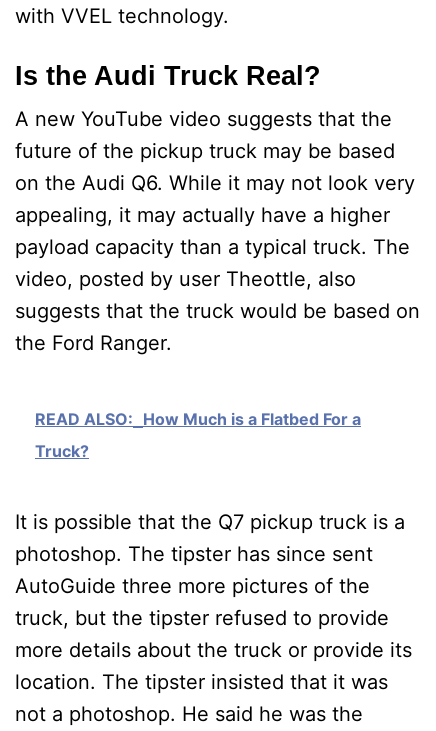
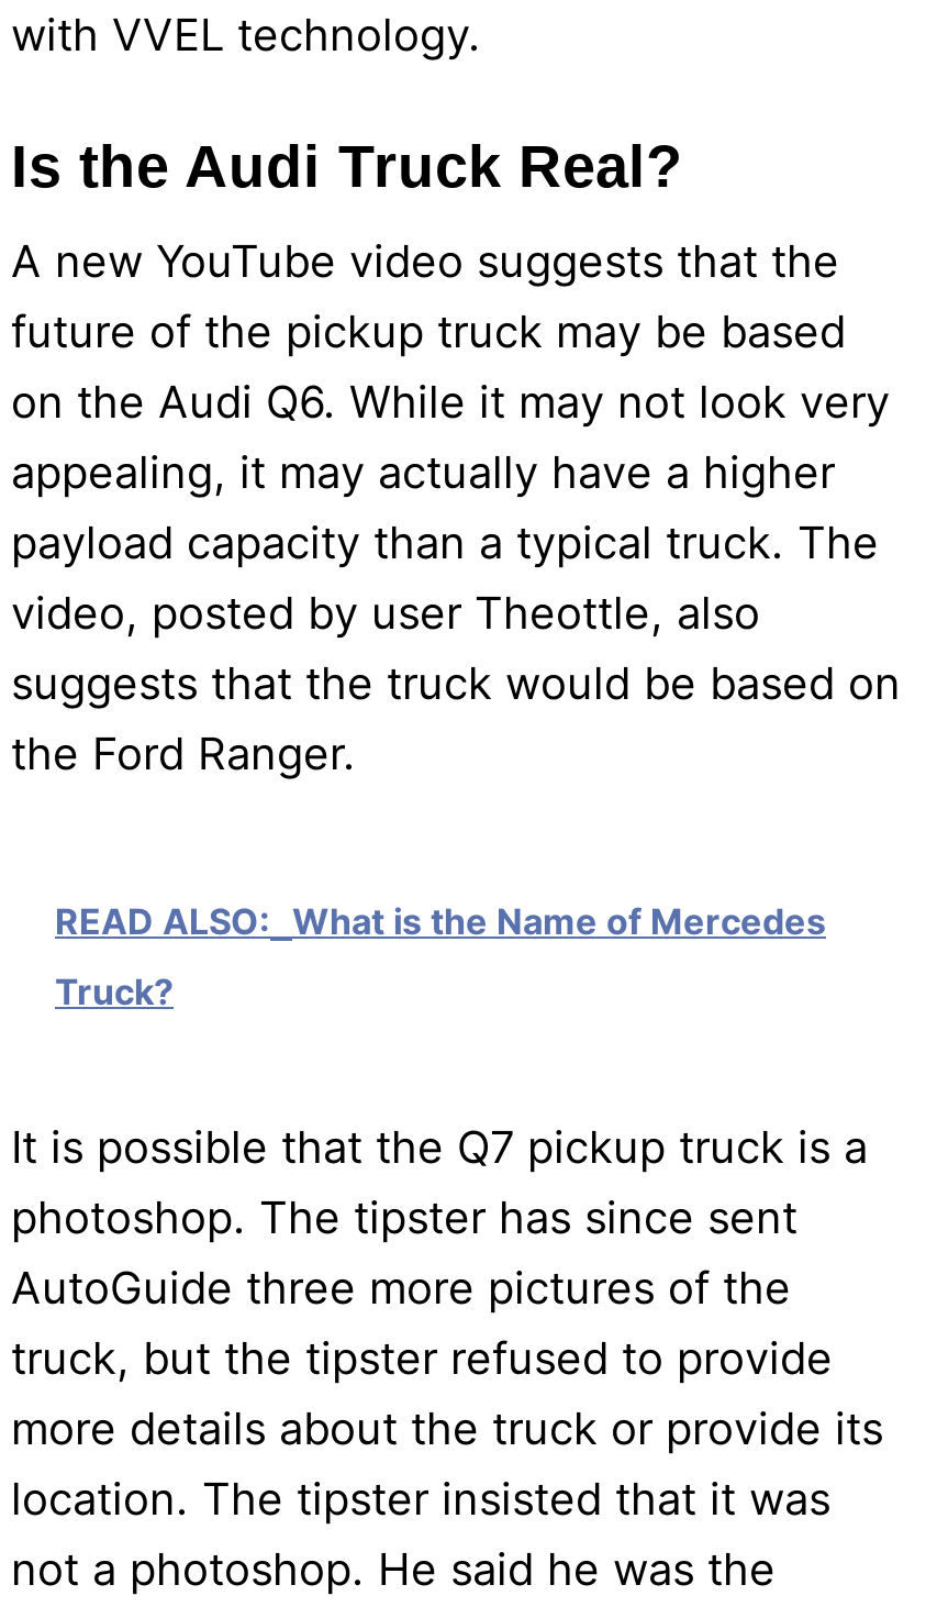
[35,409,361,429] READ ALSO: How Much is a Flatbed For a -> [55,900,826,944] READ ALSO: What is the Name of Mercedes

